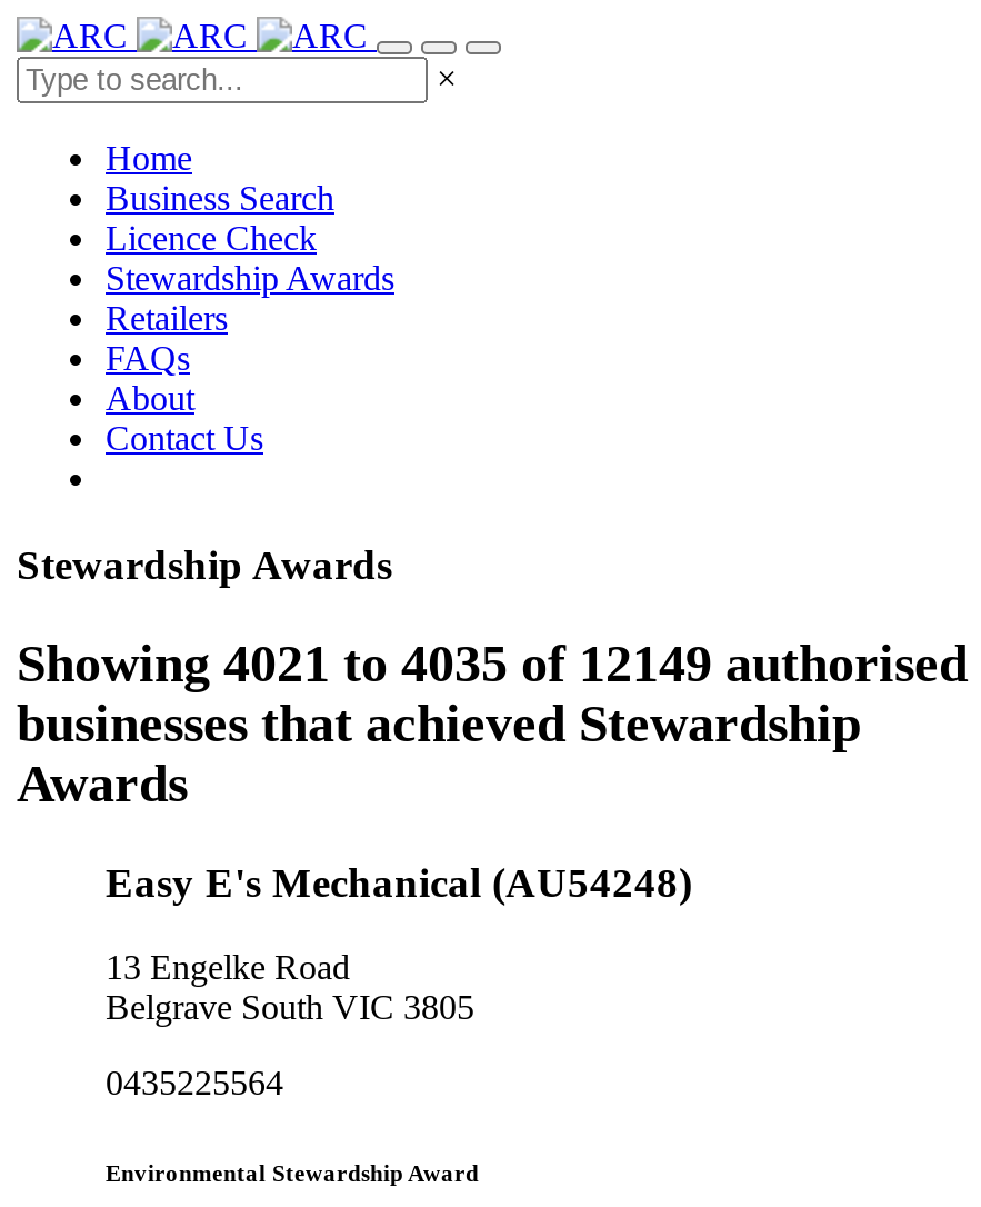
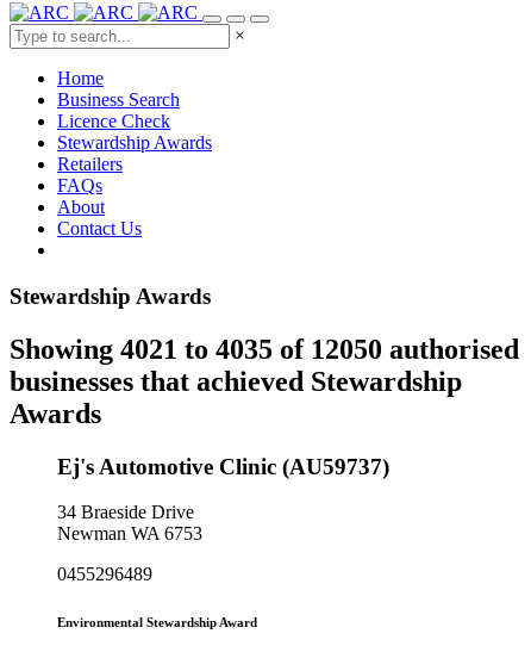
[17,634,968,692] Showing 4021 to 4035 of 12149 authorised -> [10,333,519,364] Showing 4021 to 4035 of 12050 authorised
[106,858,692,905] Easy E's Mechanical (AU54248) -> [57,454,389,479] Ej's Automotive Clinic (AU59737)
[106,948,474,1026] 13 Engelke Road | Belgrave South VIC 3805 -> [57,502,202,544] 34 Braeside Drive | Newman WA 6753
[106,1064,283,1102] 0435225564 -> [57,564,152,584] 0455296489

